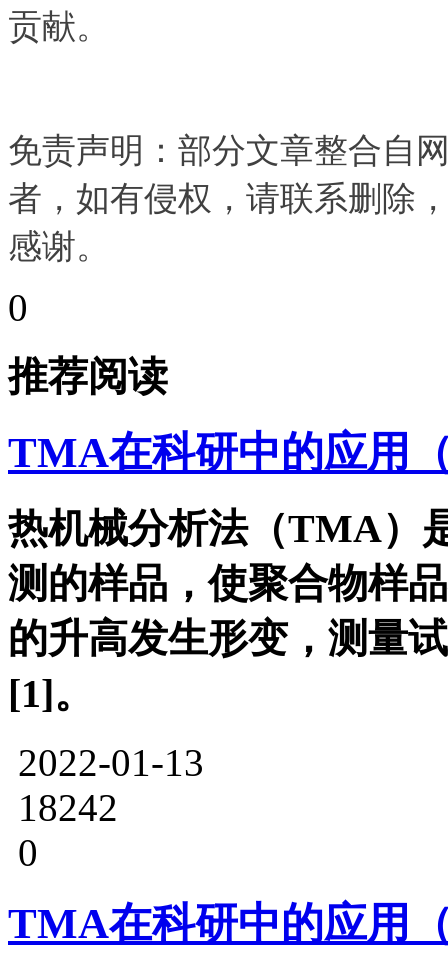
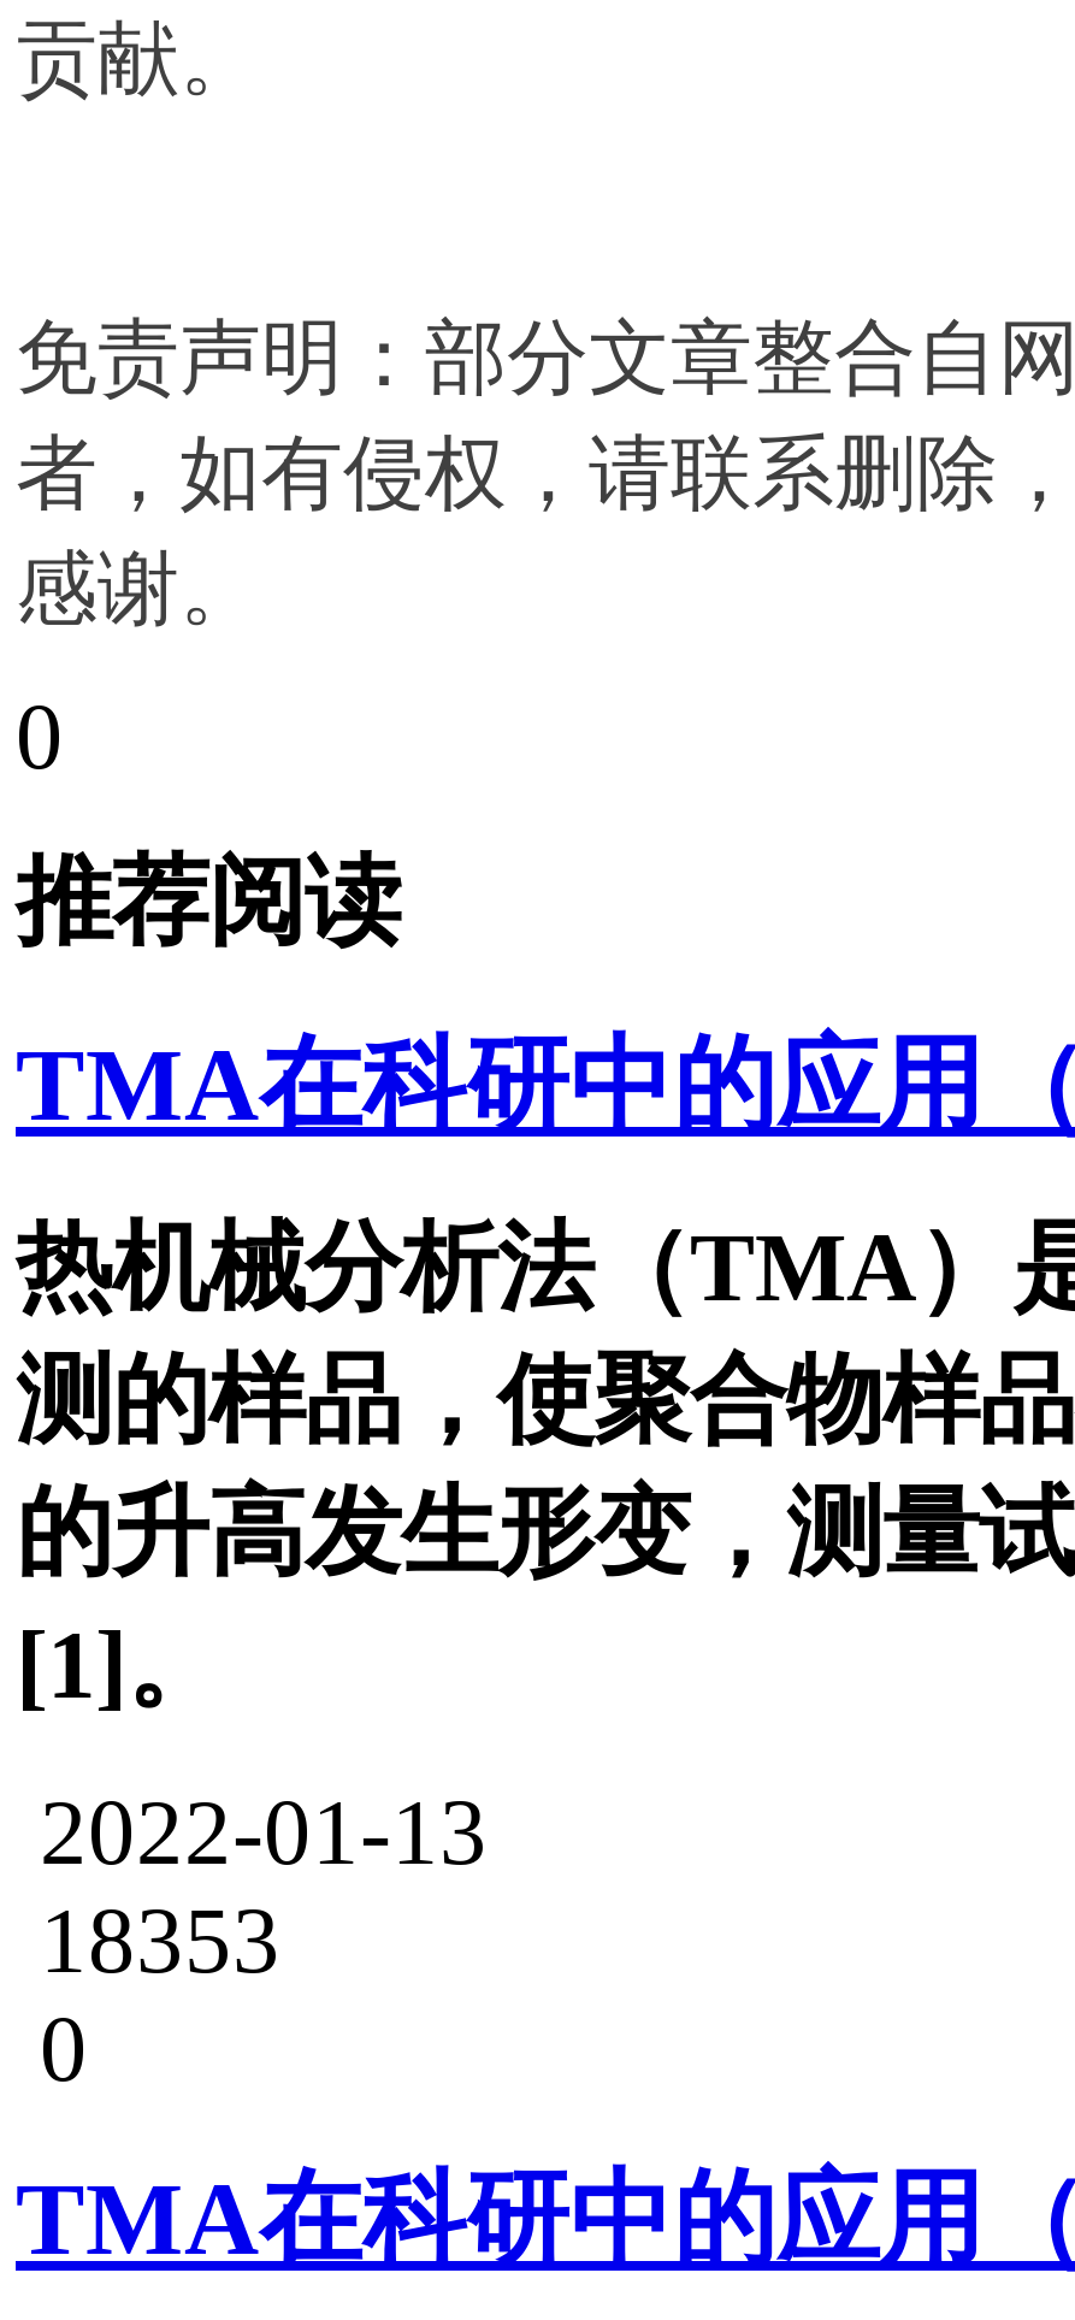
[8,786,118,829] 18242 -> [16,1888,280,1992] 18353

